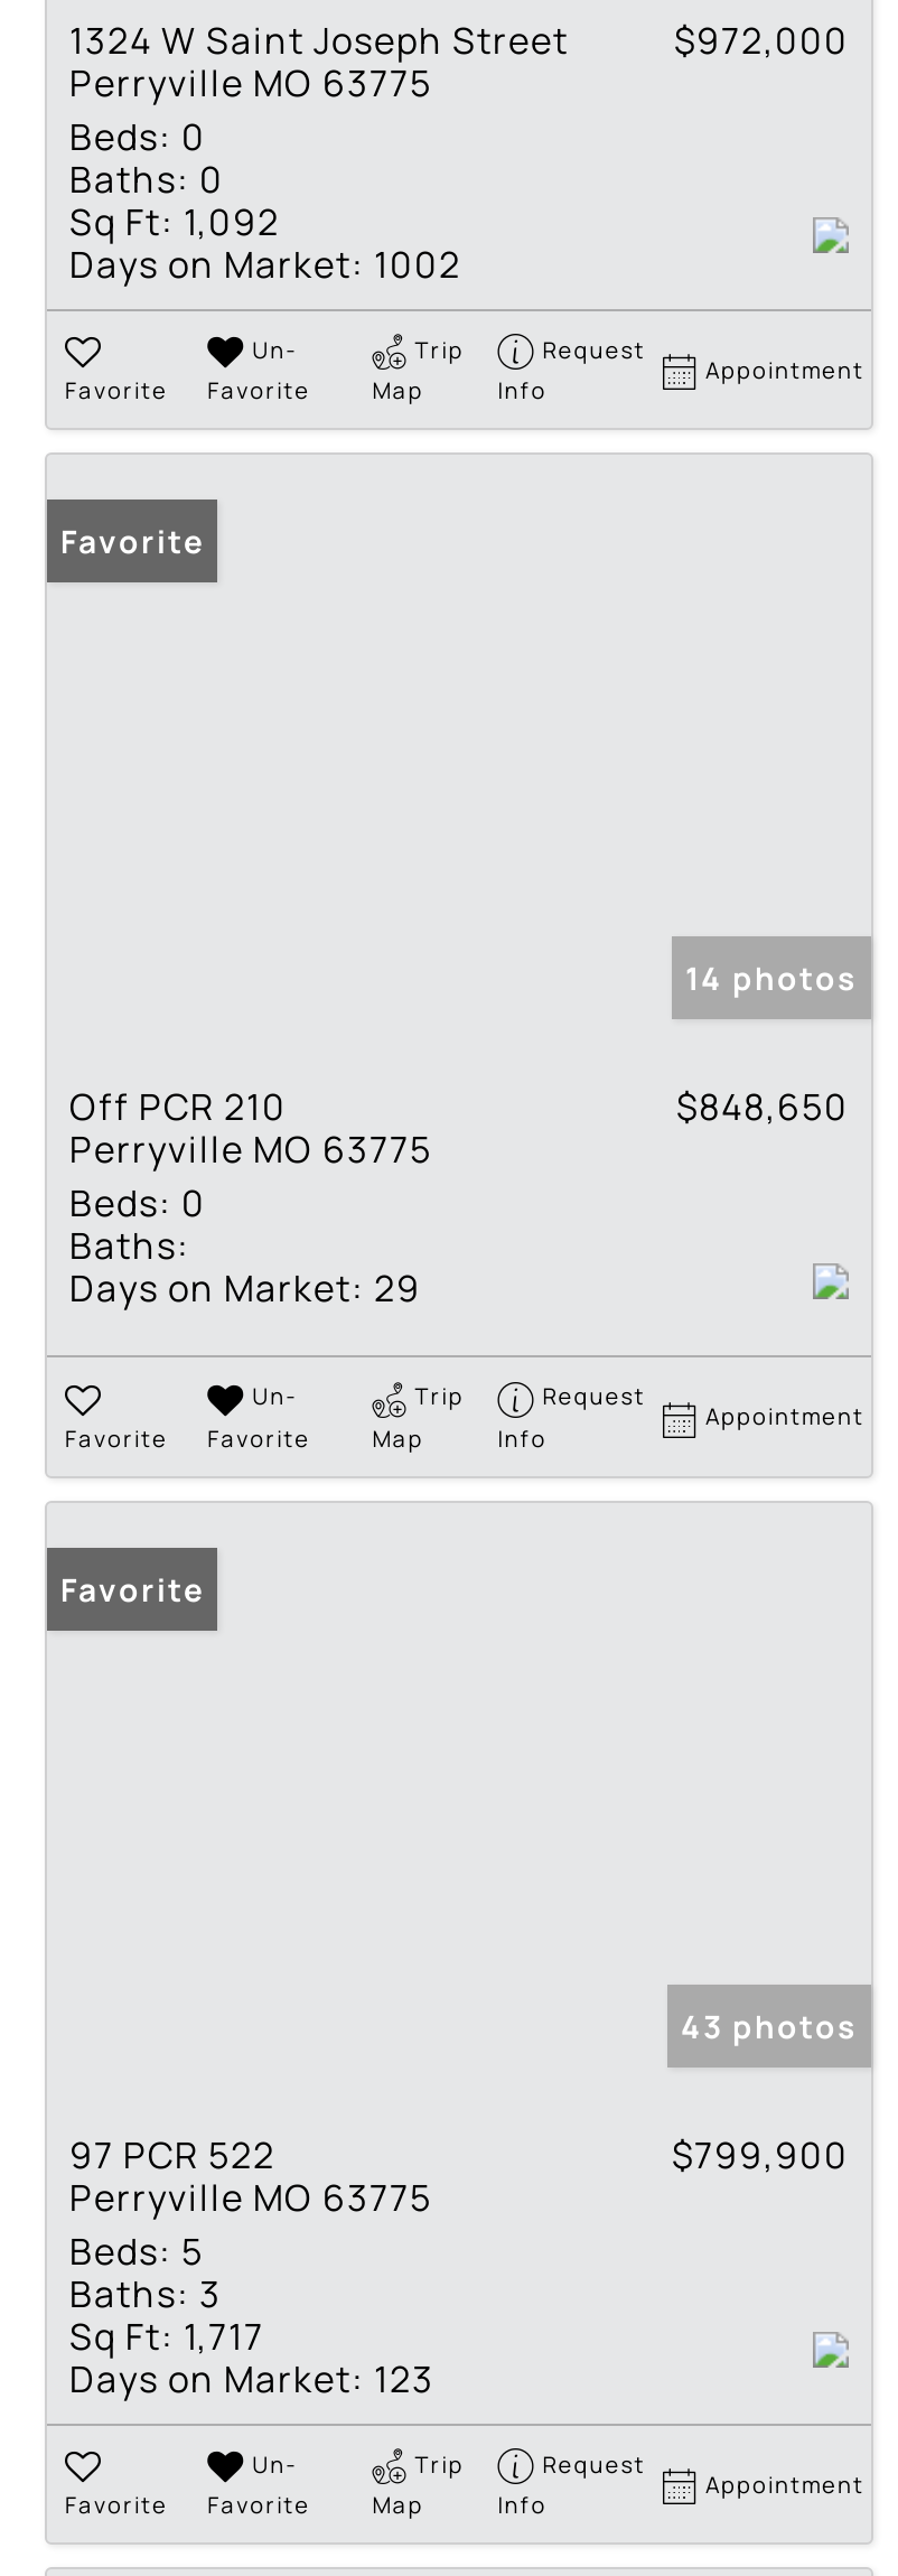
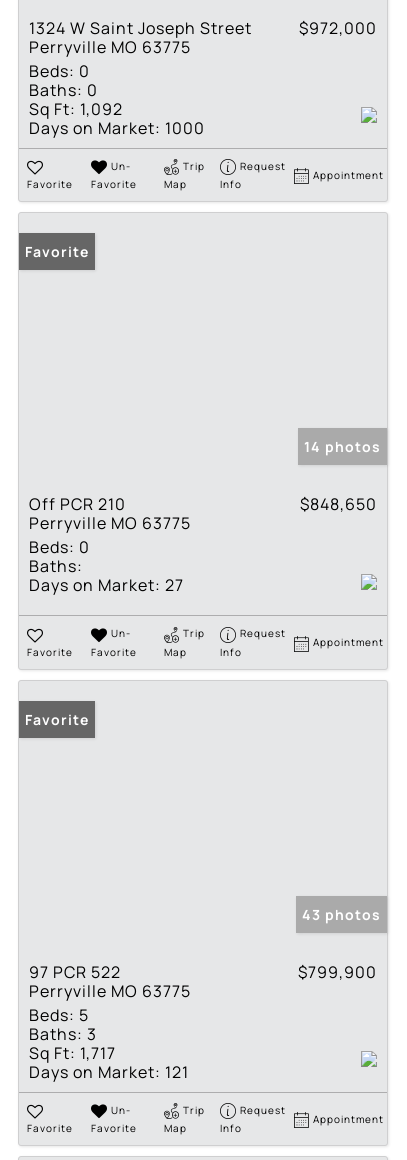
[69,240,461,289] Days on Market: 1002 -> [29,117,205,139] Days on Market: 1000
[69,1264,421,1313] Days on Market: 29 -> [29,574,184,596] Days on Market: 27
[69,2353,434,2403] Days on Market: 123 -> [29,1061,189,1083] Days on Market: 121

